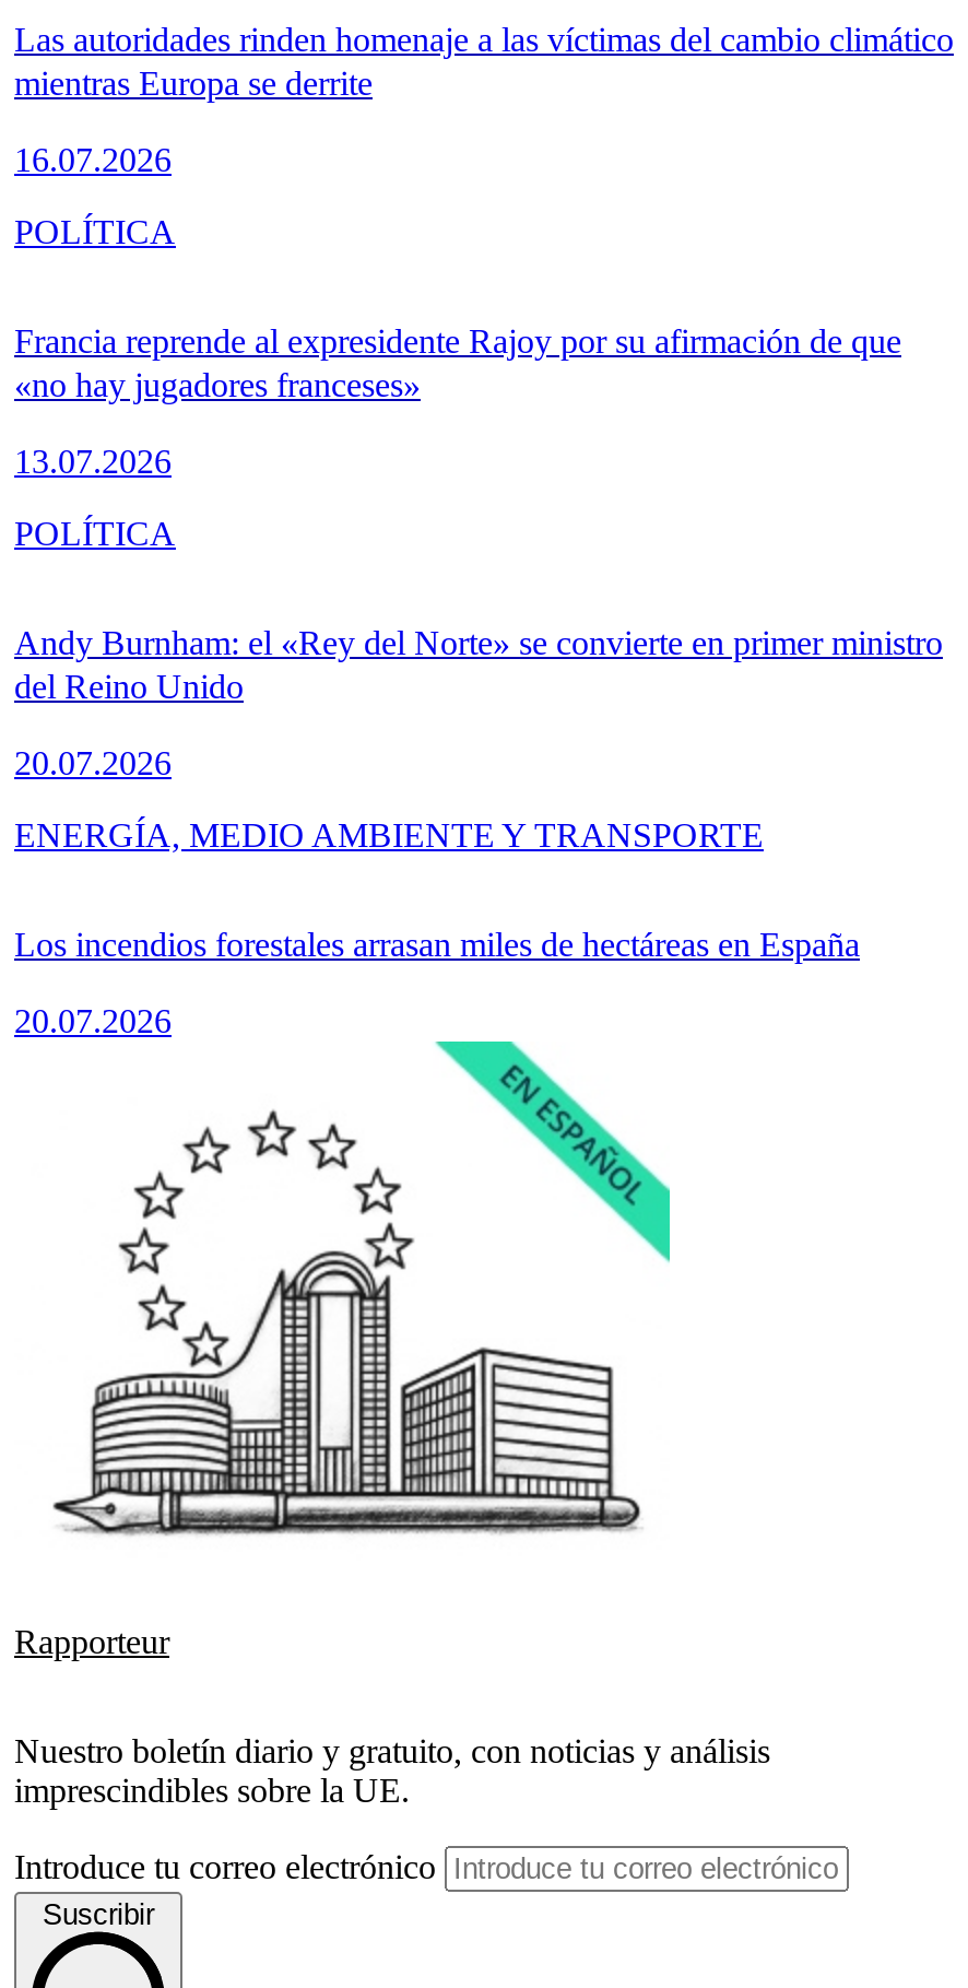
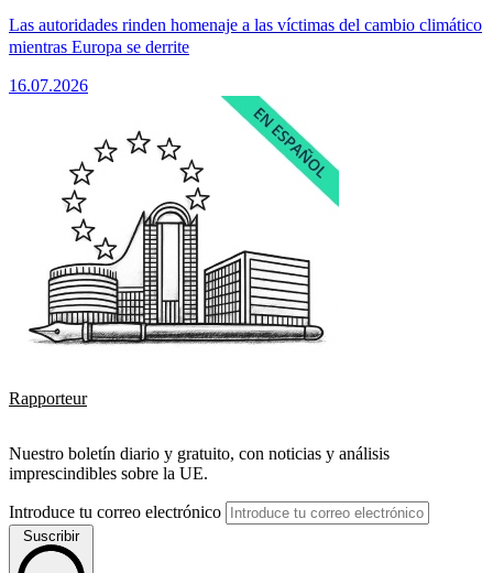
[14,214,176,251] POLÍTICA -> none
[14,323,901,480] Francia reprende al expresidente Rajoy por su afirmación de que | «no hay jugadores franceses» | 13.07.2026 -> none
[14,515,176,553] POLÍTICA -> none
[14,625,943,782] Andy Burnham: el «Rey del Norte» se convierte en primer ministro | del Reino Unido | 20.07.2026 -> none
[14,817,764,854] ENERGÍA, MEDIO AMBIENTE Y TRANSPORTE -> none
[14,926,860,1040] Los incendios forestales arrasan miles de hectáreas en España | 20.07.2026 -> none

